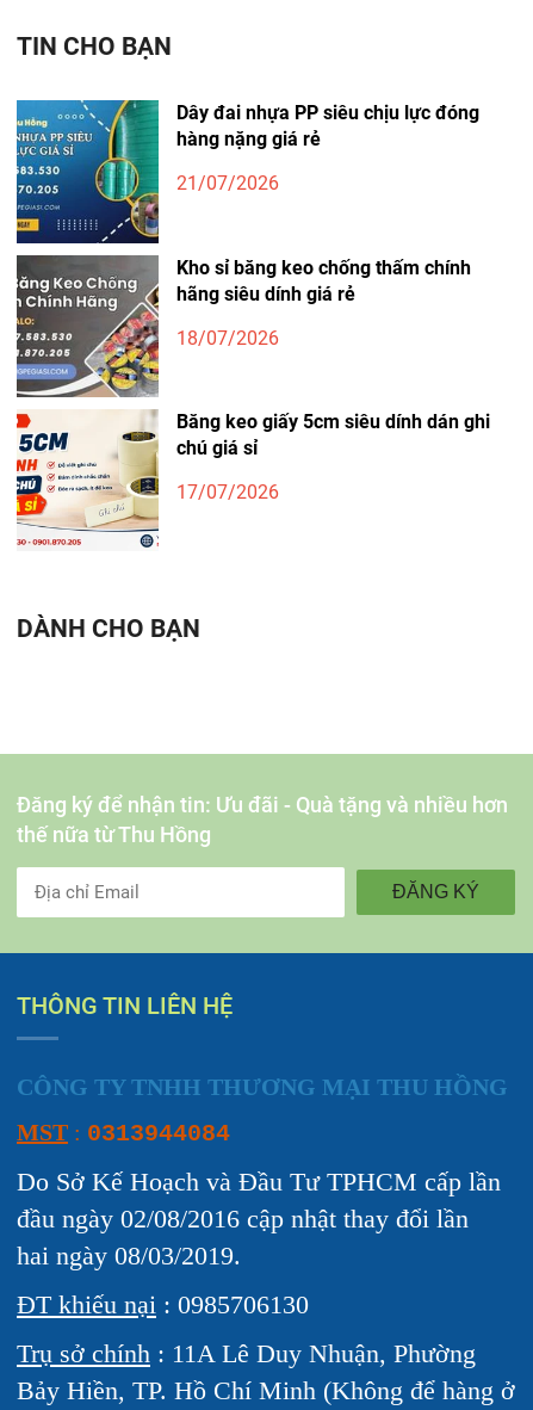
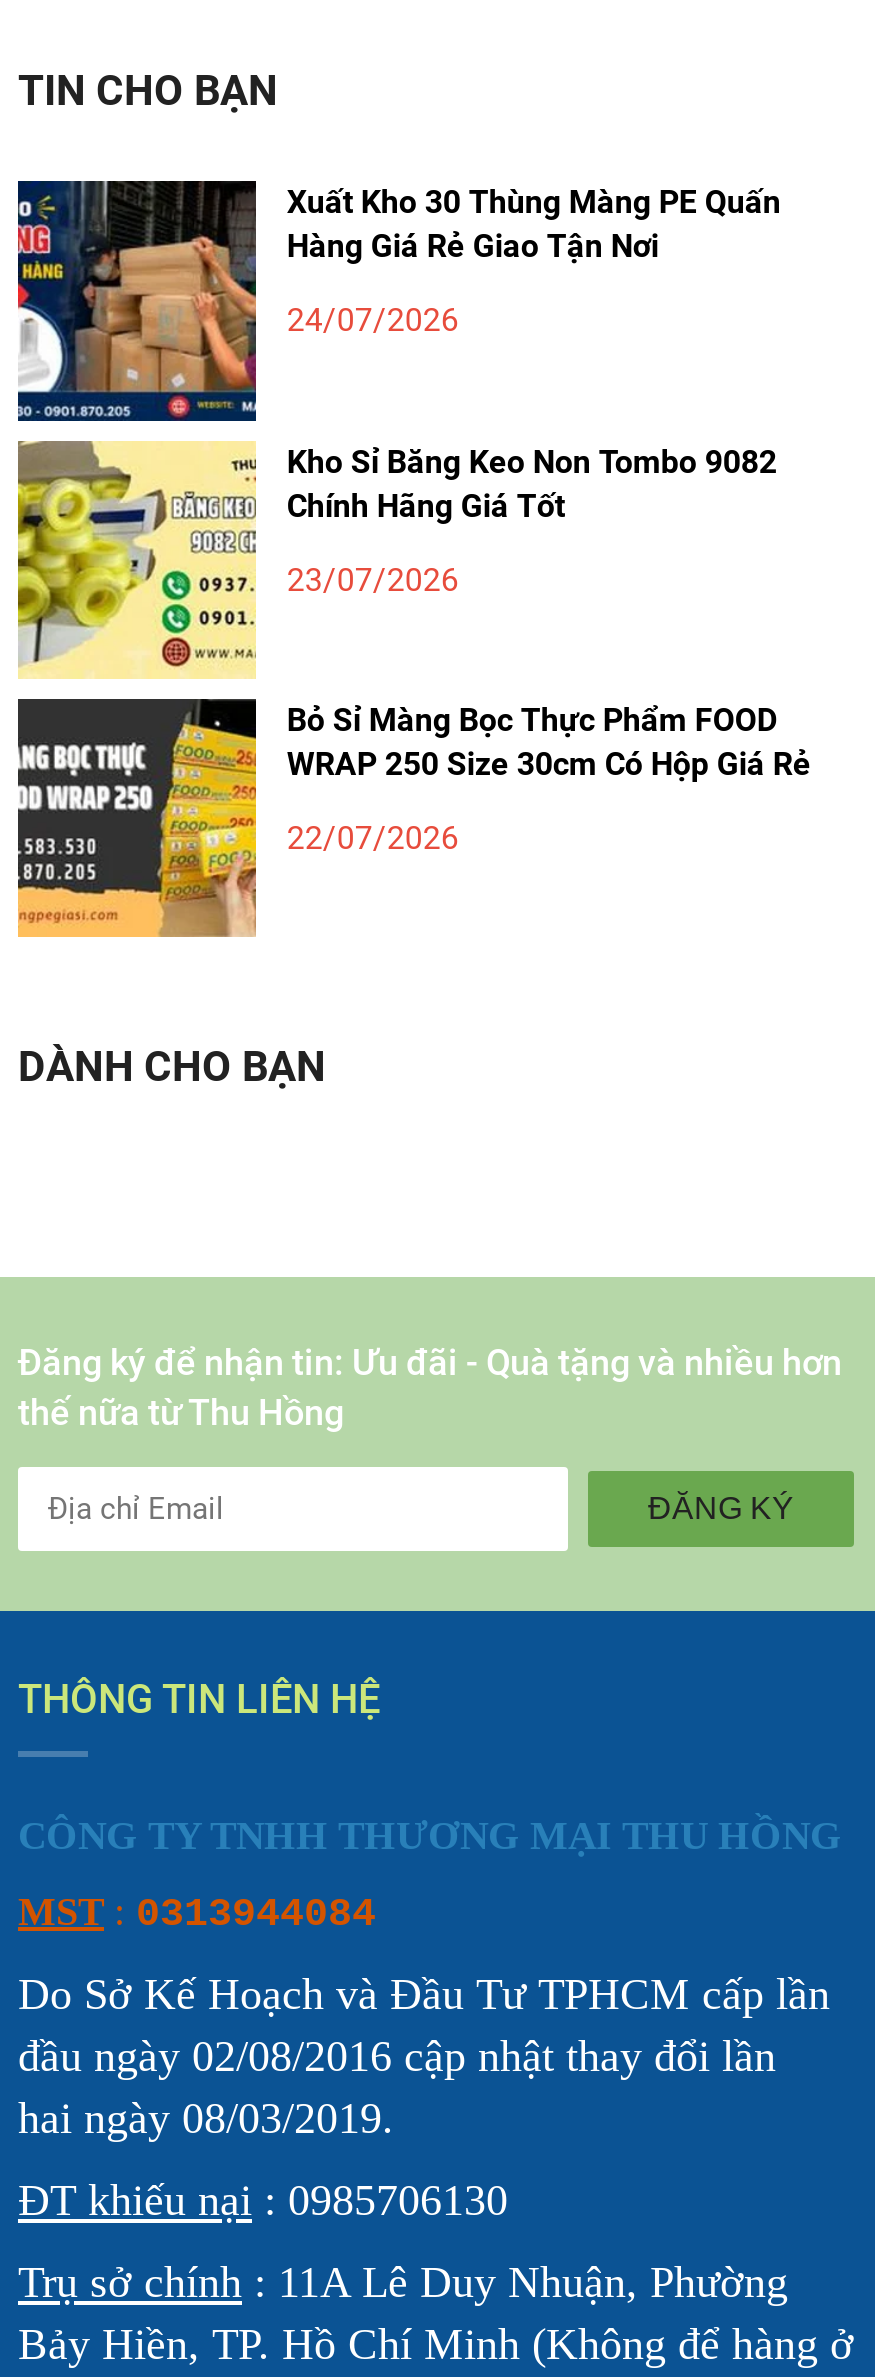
[16,99,480,242] [image] | Dây đai nhựa PP siêu chịu lực đóng | hàng nặng giá rẻ -> [16,179,781,419] [image] | Xuất Kho 30 Thùng Màng PE Quấn | Hàng Giá Rẻ Giao Tận Nơi
[177,172,279,195] 21/07/2026 -> [287,302,459,340] 24/07/2026
[16,254,471,398] [image] | Kho sỉ băng keo chống thấm chính | hãng siêu dính giá rẻ -> [16,441,777,679] [image] | Kho Sỉ Băng Keo Non Tombo 9082 | Chính Hãng Giá Tốt
[177,326,279,349] 18/07/2026 -> [287,560,459,598] 23/07/2026
[16,409,490,551] [image] | Băng keo giấy 5cm siêu dính dán ghi | chú giá sỉ -> [16,697,811,939] [image] | Bỏ Sỉ Màng Bọc Thực Phẩm FOOD | WRAP 250 Size 30cm Có Hộp Giá Rẻ
[177,481,279,503] 17/07/2026 -> [287,819,459,857] 22/07/2026

